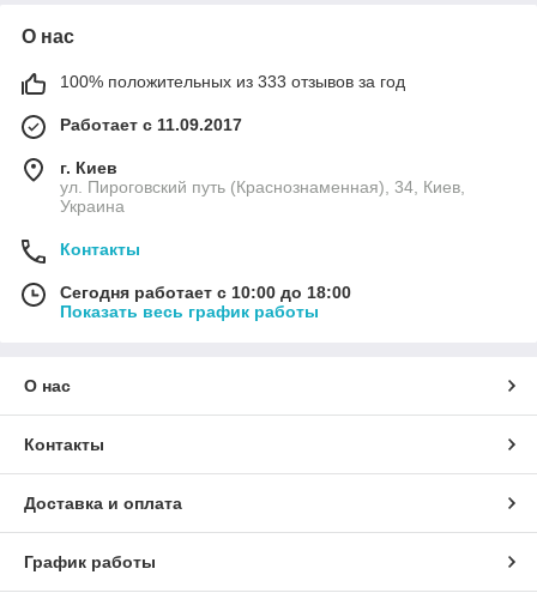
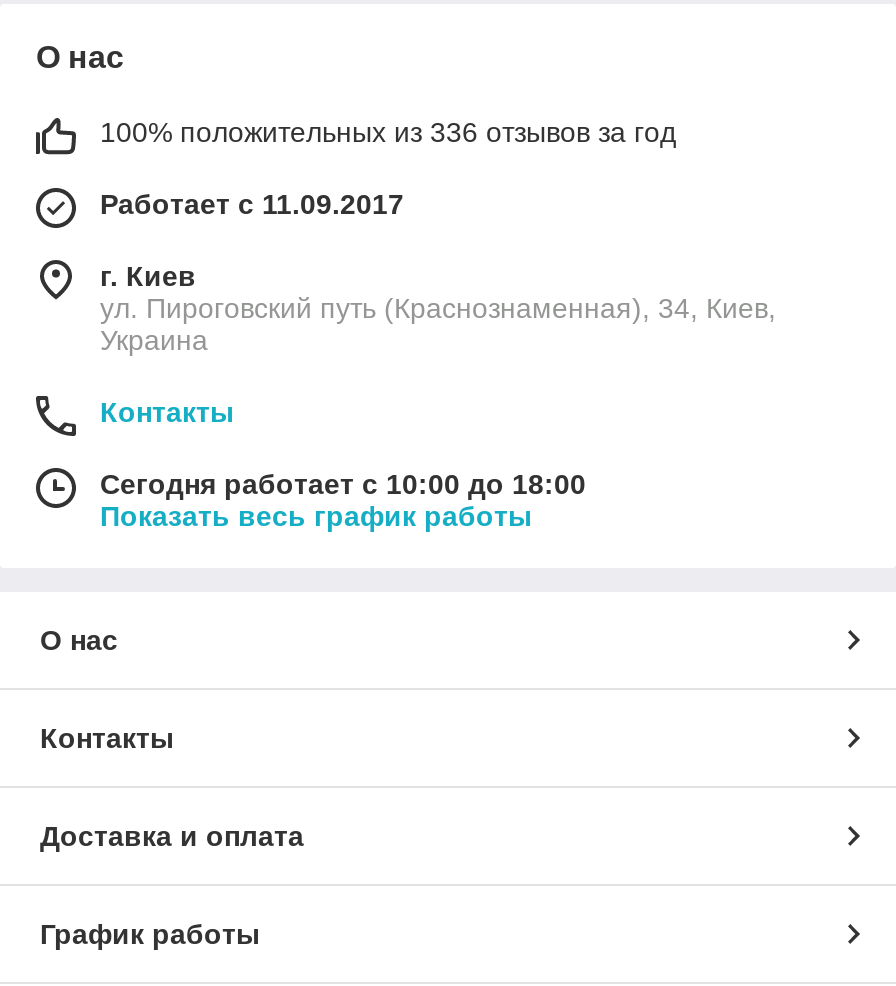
[60,72,405,91] 100% положительных из 333 отзывов за год -> [100,116,676,148] 100% положительных из 336 отзывов за год

